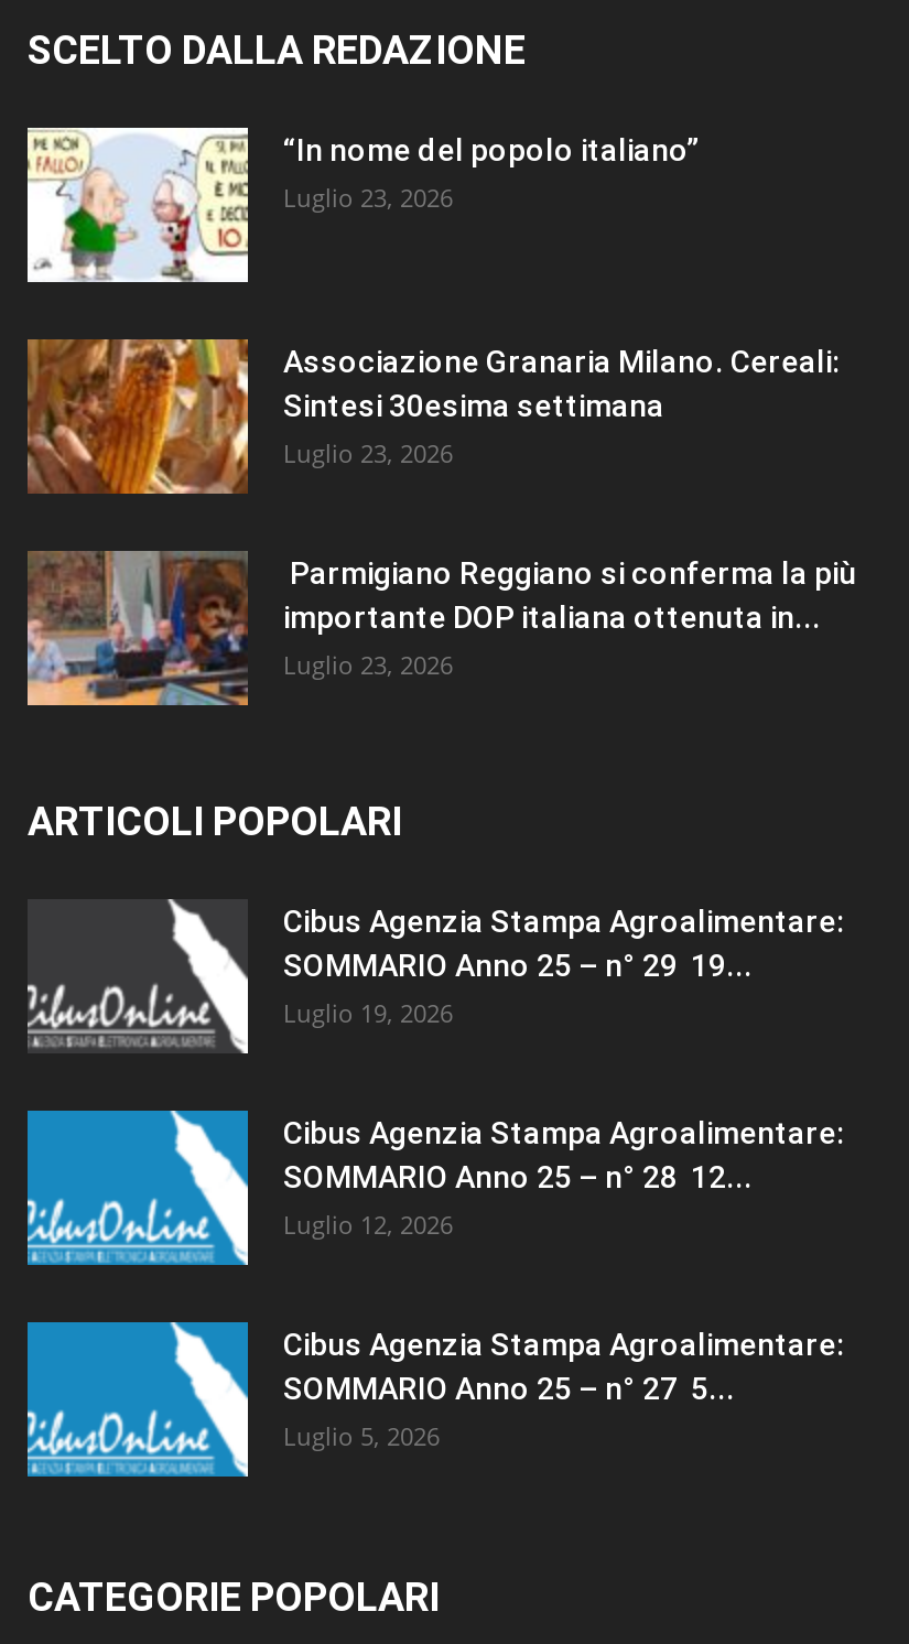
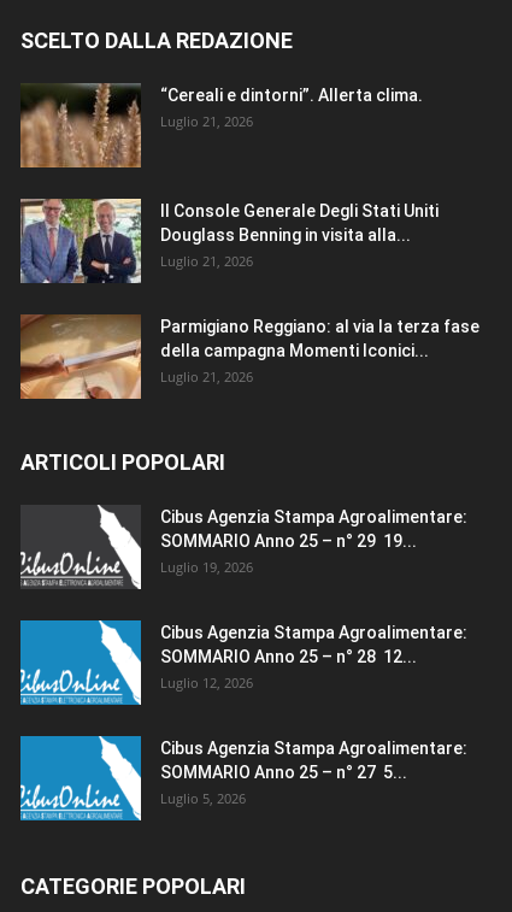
[25,126,700,284] [image] | “In nome del popolo italiano” | Luglio 23, 2026 -> [19,83,423,169] [image] | “Cereali e dintorni”. Allerta clima. | Luglio 21, 2026
[28,337,841,496] [image] | Associazione Granaria Milano. Cereali: | Sintesi 30esima settimana | Luglio 23, 2026 -> [19,198,439,284] [image] | Il Console Generale Degli Stati Uniti | Douglass Benning in visita alla... | Luglio 21, 2026
[25,551,856,707] [image] | Parmigiano Reggiano si conferma la più | importante DOP italiana ottenuta in... | Luglio 23, 2026 -> [19,314,479,400] [image] | Parmigiano Reggiano: al via la terza fase | della campagna Momenti Iconici... | Luglio 21, 2026

